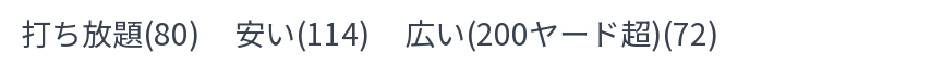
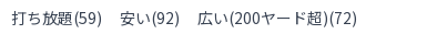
[21,11,199,54] 打ち放題(80) -> [11,7,102,29] 打ち放題(59)
[234,11,370,54] 安い(114) -> [120,7,180,29] 安い(92)

